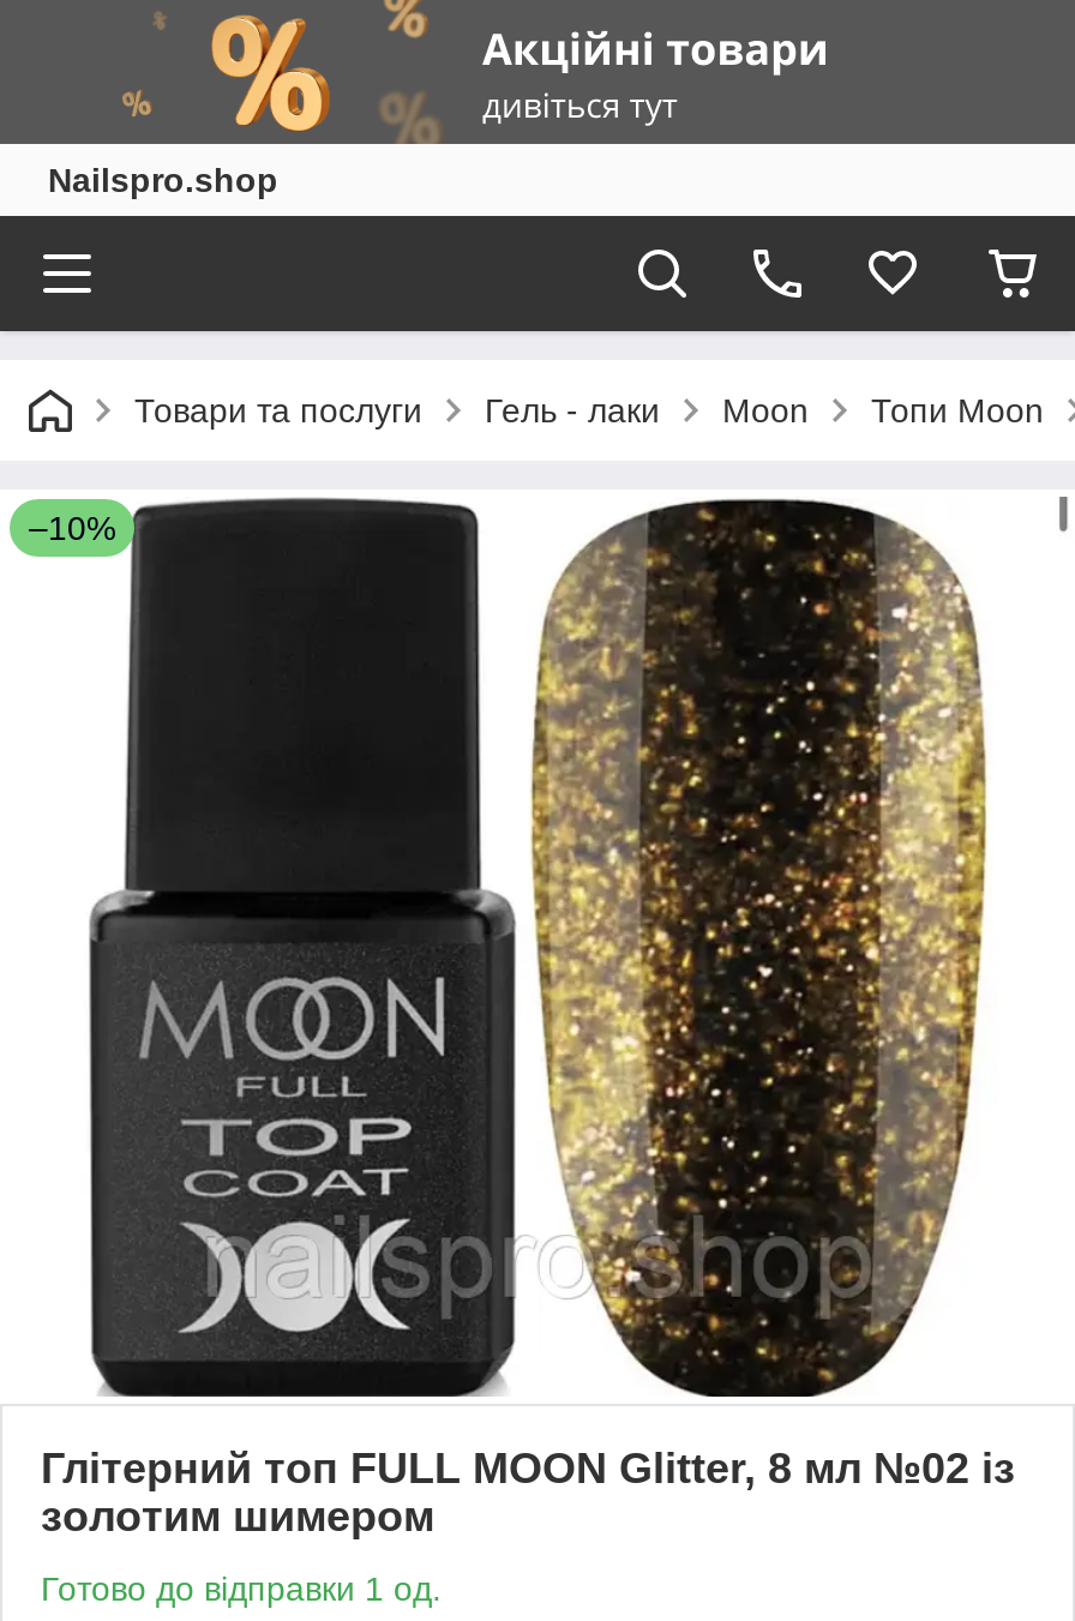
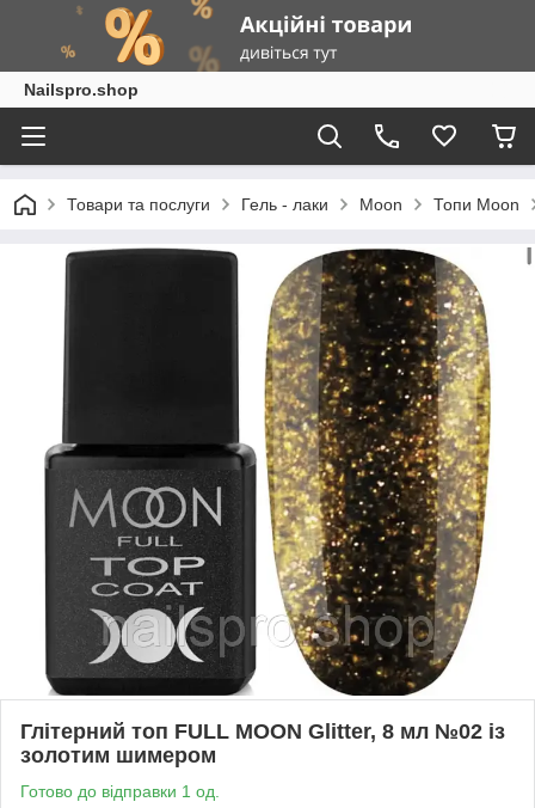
[29,509,115,547] –10% -> none

